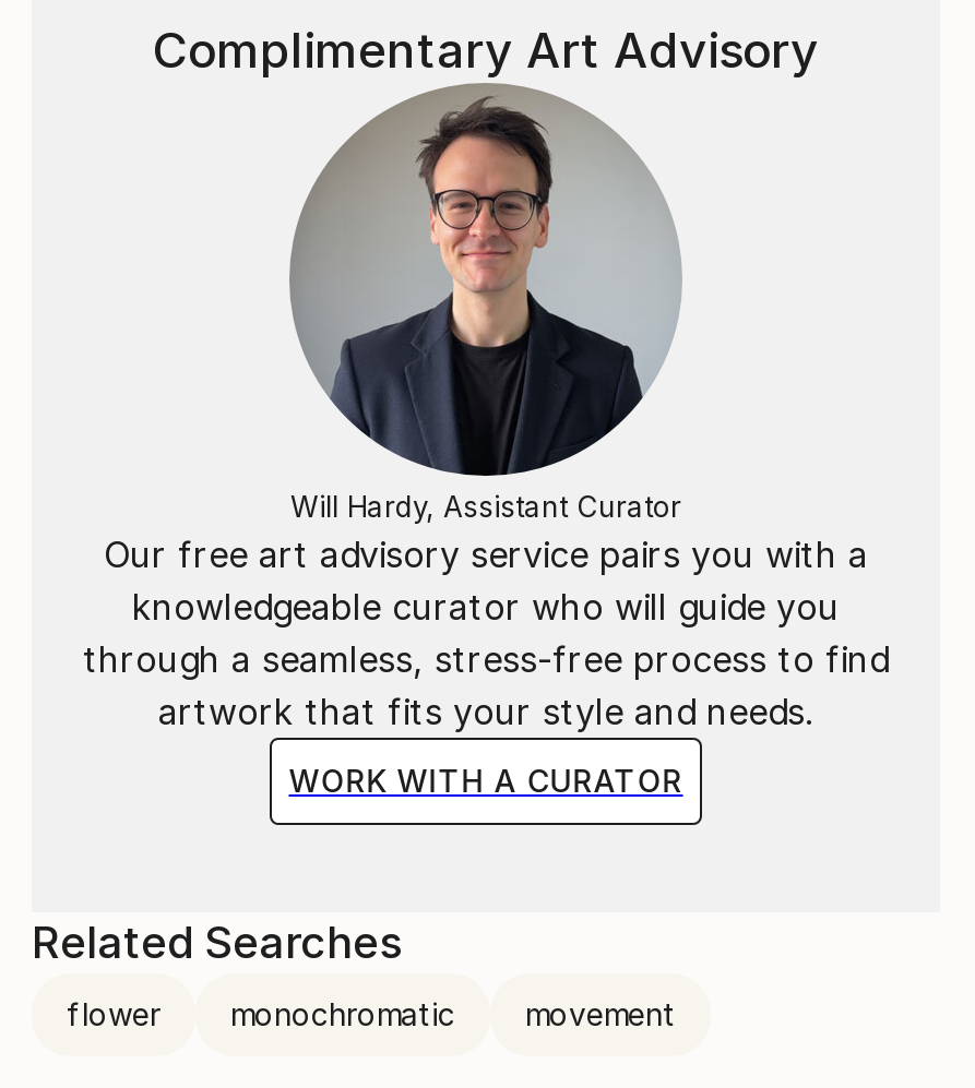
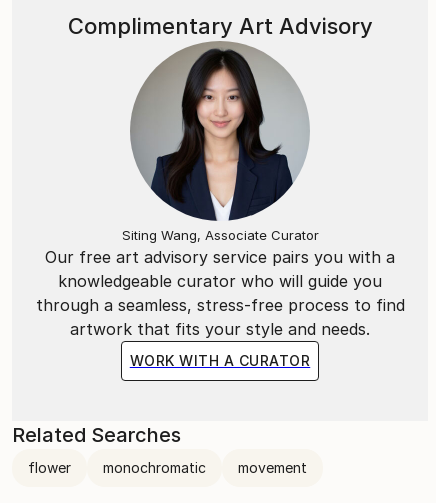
[290,100,681,523] [image] | Will Hardy, Assistant Curator -> [121,49,318,243] [image] | Siting Wang, Associate Curator

